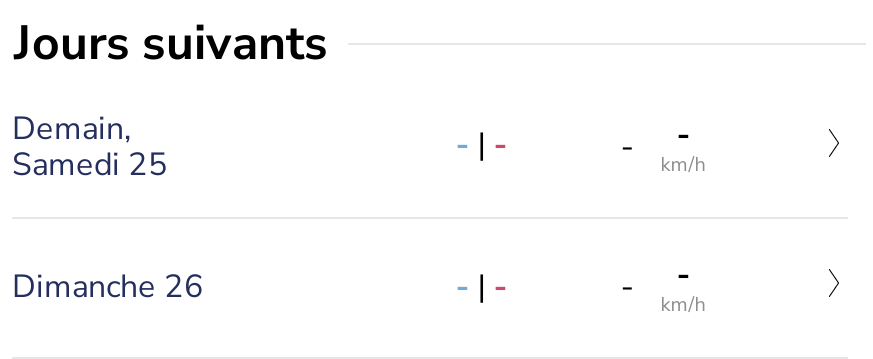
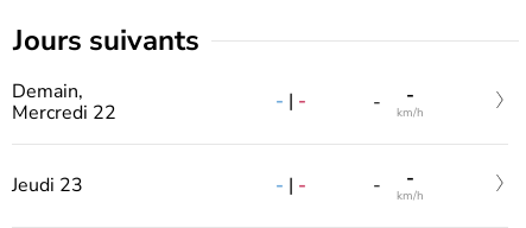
[12,143,168,187] Samedi 25 -> [12,100,116,126] Mercredi 22
[12,266,204,310] Dimanche 26 -> [12,173,83,199] Jeudi 23

